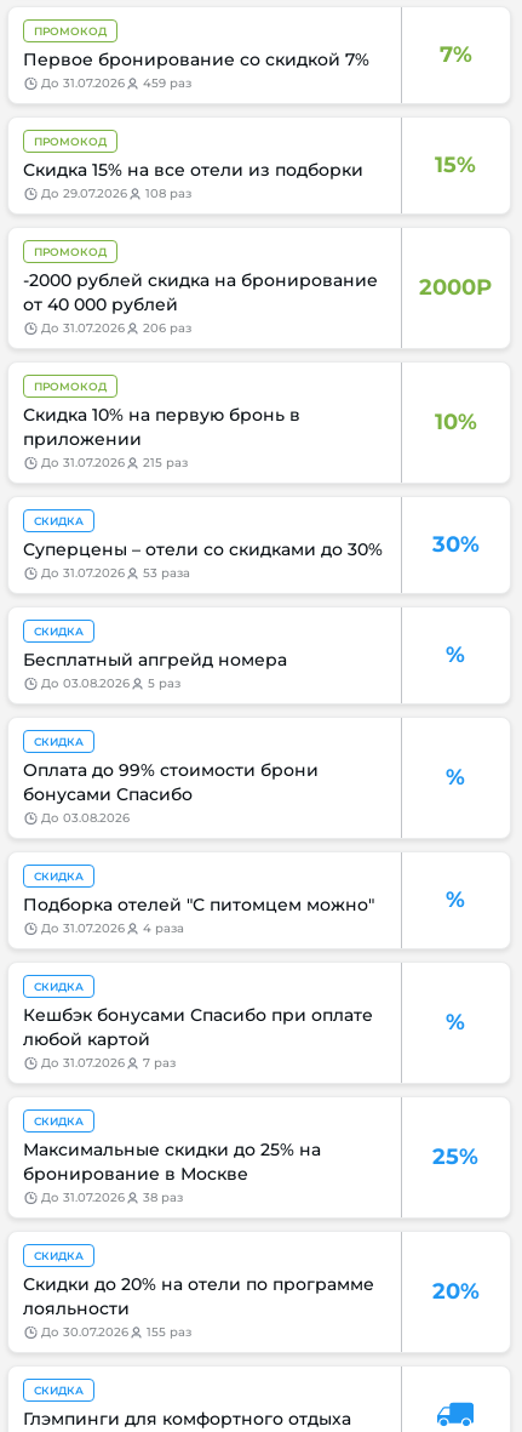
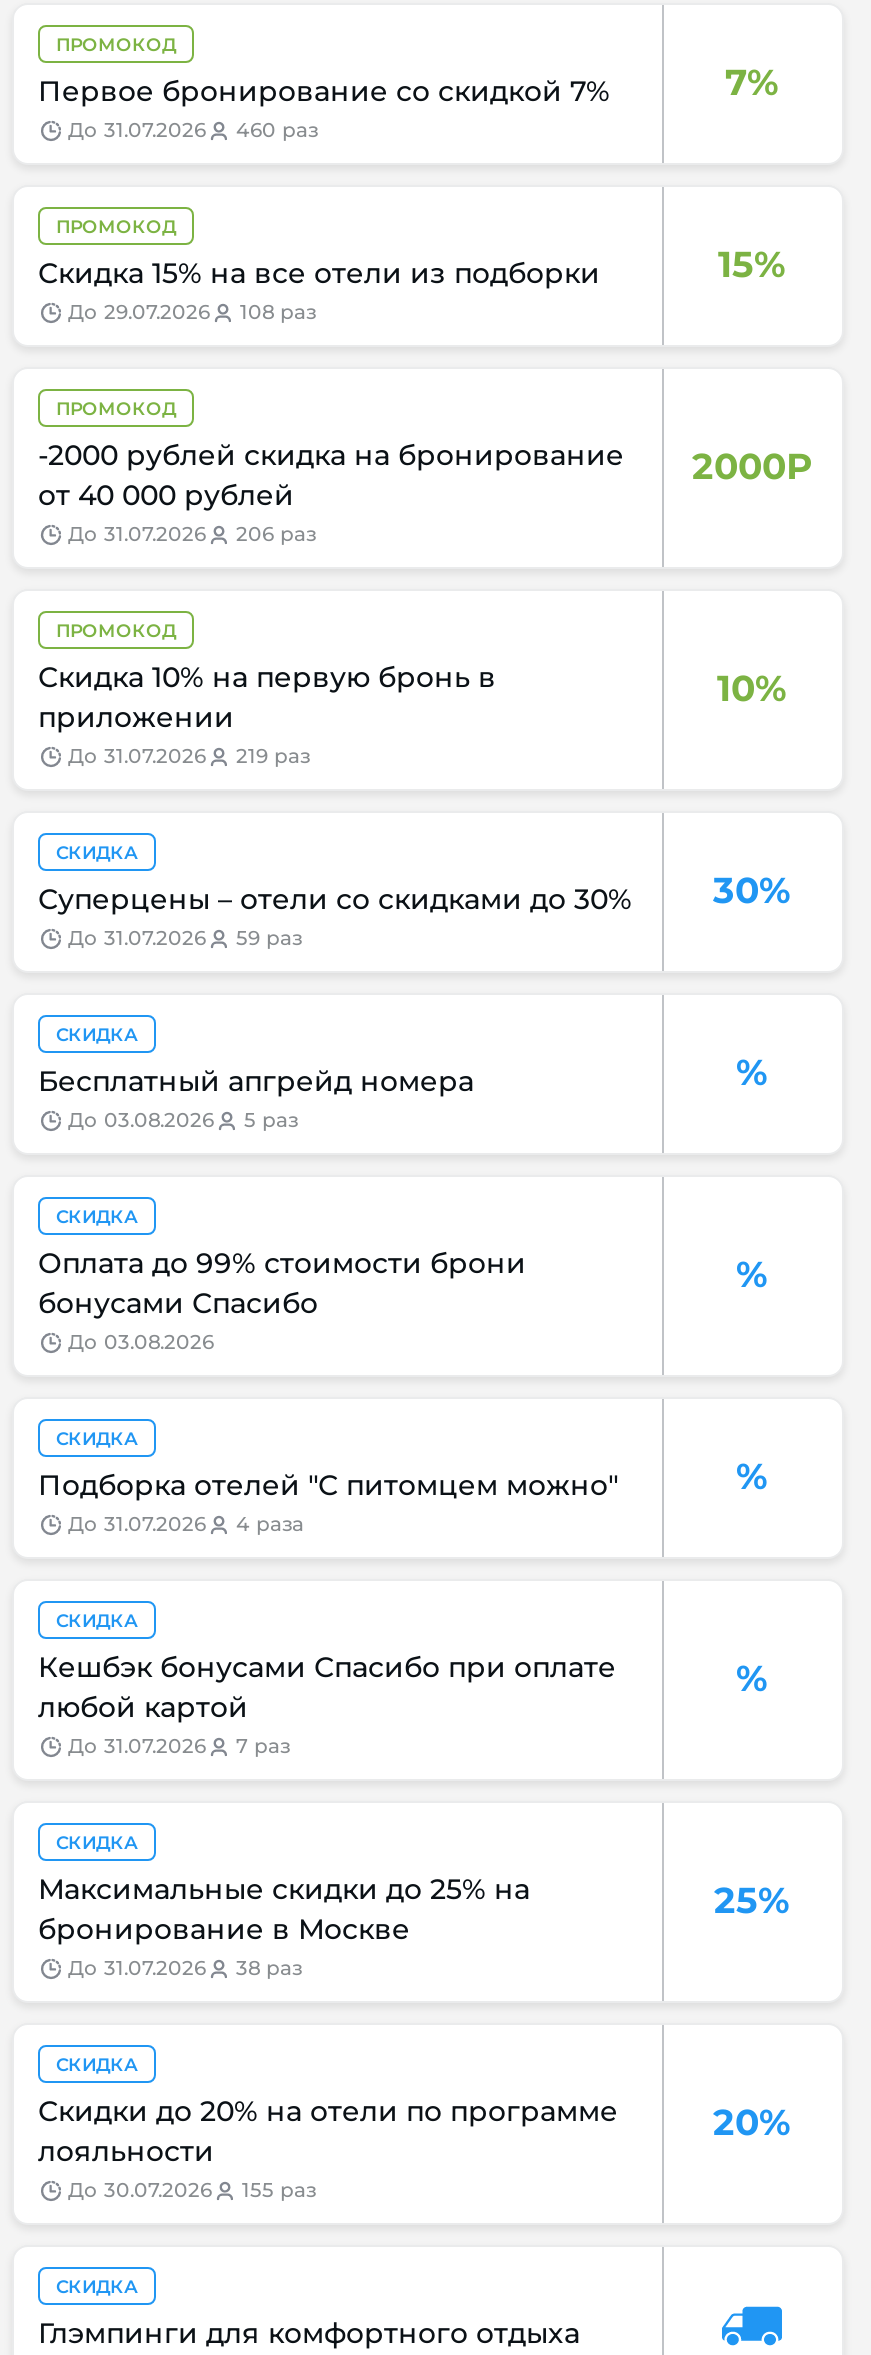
[51,75,191,91] до 31.07.2026 459 раз -> [84,117,318,143] до 31.07.2026 460 раз
[51,455,188,470] до 31.07.2026 215 раз -> [84,743,310,769] до 31.07.2026 219 раз
[51,565,190,581] до 31.07.2026 53 раза -> [84,925,302,951] до 31.07.2026 59 раз

